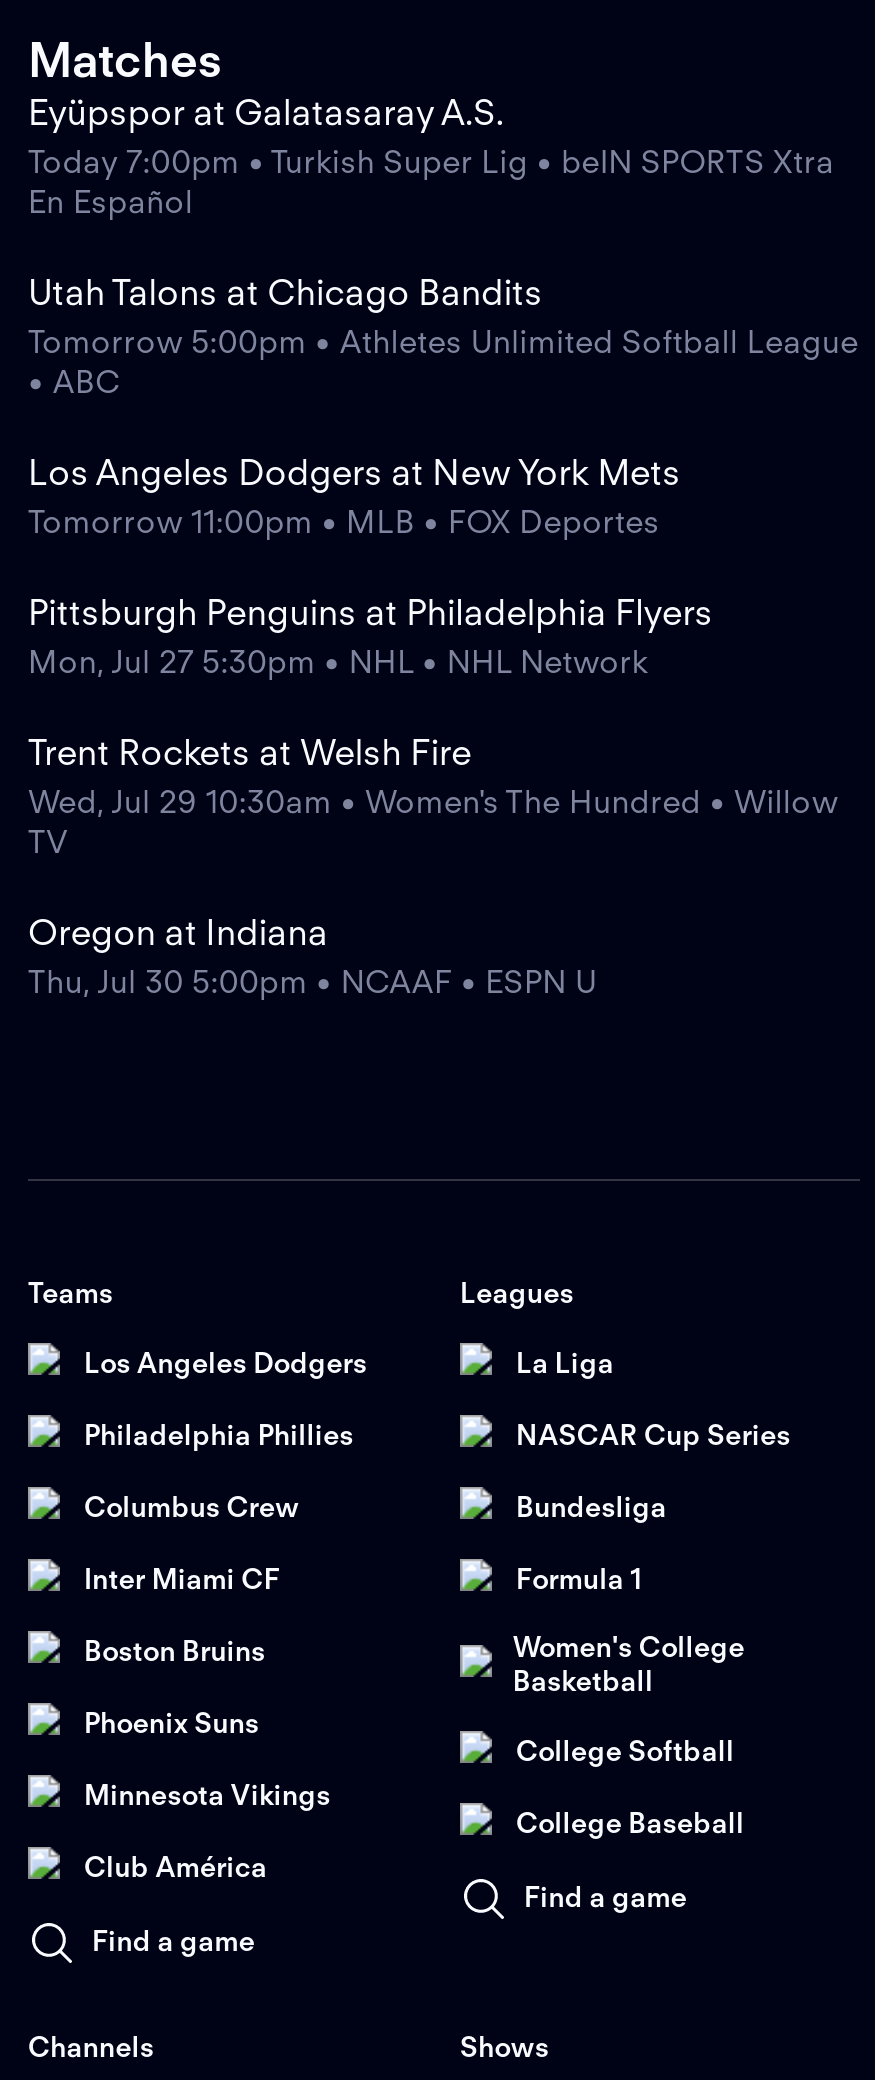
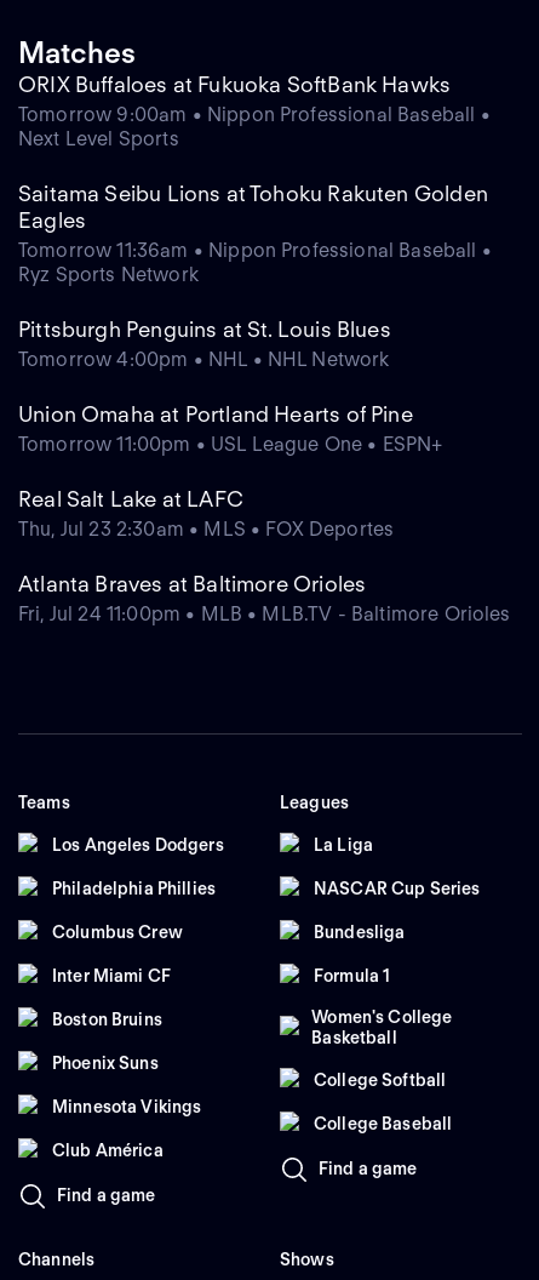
[28,91,834,221] Eyüpspor at Galatasaray A.S. | Today 7:00pm • Turkish Super Lig • beIN SPORTS Xtra | En Español -> [18,72,490,151] ORIX Buffaloes at Fukuoka SoftBank Hawks | Tomorrow 9:00am • Nippon Professional Baseball • | Next Level Sports
[28,271,859,401] Utah Talons at Chicago Bandits | Tomorrow 5:00pm • Athletes Unlimited Softball League | • ABC -> [18,181,492,286] Saitama Seibu Lions at Tohoku Rakuten Golden | Eagles | Tomorrow 11:36am • Nippon Professional Baseball • | Ryz Sports Network
[28,451,681,541] Los Angeles Dodgers at New York Mets | Tomorrow 11:00pm • MLB • FOX Deportes -> [18,317,391,371] Pittsburgh Penguins at St. Louis Blues | Tomorrow 4:00pm • NHL • NHL Network
[28,591,713,681] Pittsburgh Penguins at Philadelphia Flyers | Mon, Jul 27 5:30pm • NHL • NHL Network -> [18,401,443,456] Union Omaha at Portland Hearts of Pine | Tomorrow 11:00pm • USL League One • ESPN+
[28,731,838,861] Trent Rockets at Welsh Fire | Wed, Jul 29 10:30am • Women's The Hundred • Willow | TV -> [18,486,394,541] Real Salt Lake at LAFC | Thu, Jul 23 2:30am • MLS • FOX Deportes
[28,911,597,1001] Oregon at Indiana | Thu, Jul 30 5:00pm • NCAAF • ESPN U -> [18,571,511,626] Atlanta Braves at Baltimore Orioles | Fri, Jul 24 11:00pm • MLB • MLB.TV - Baltimore Orioles

